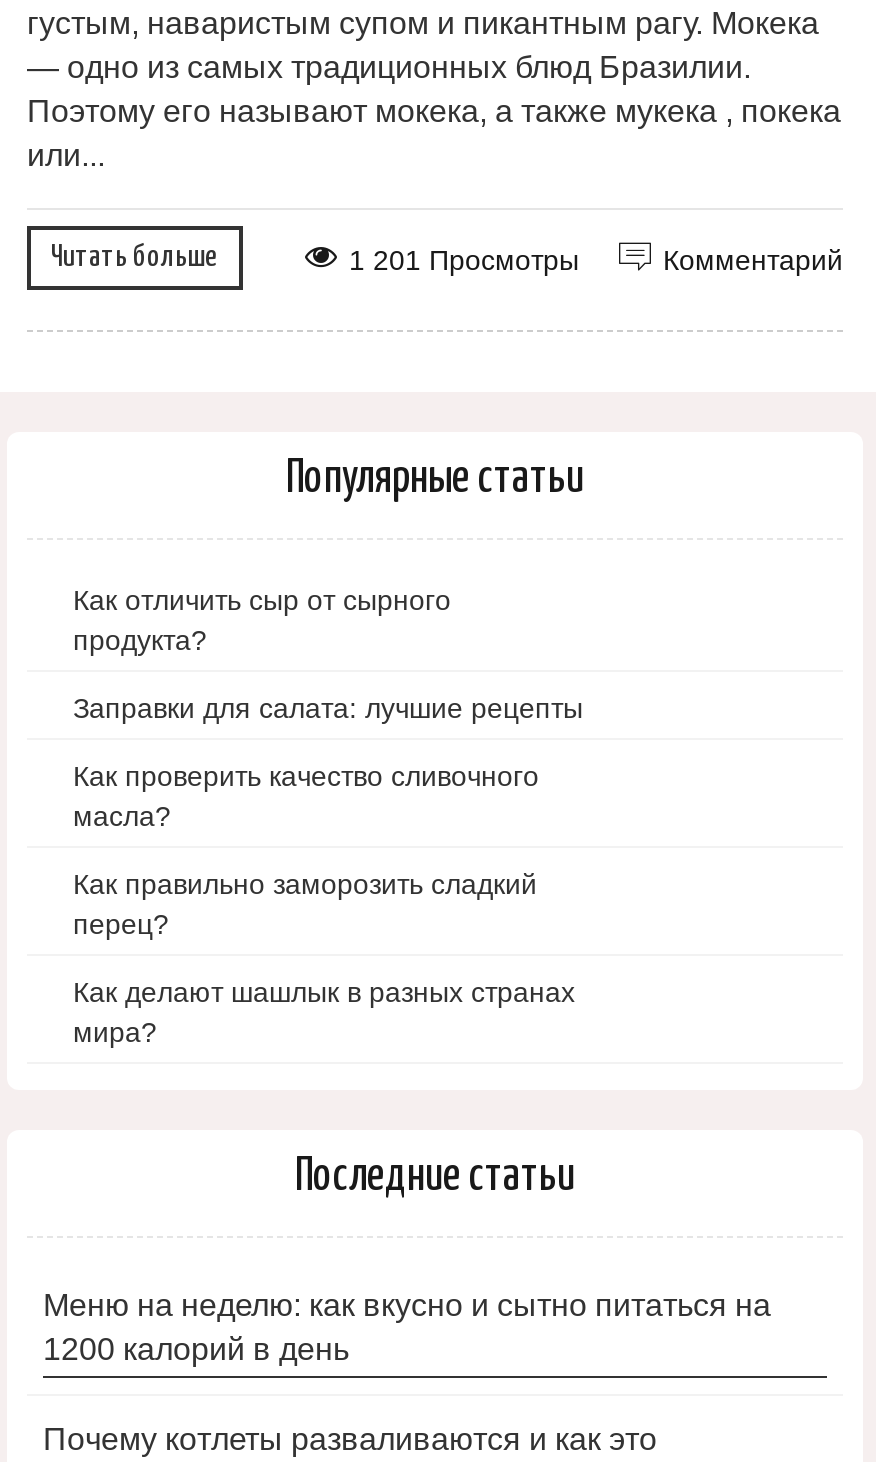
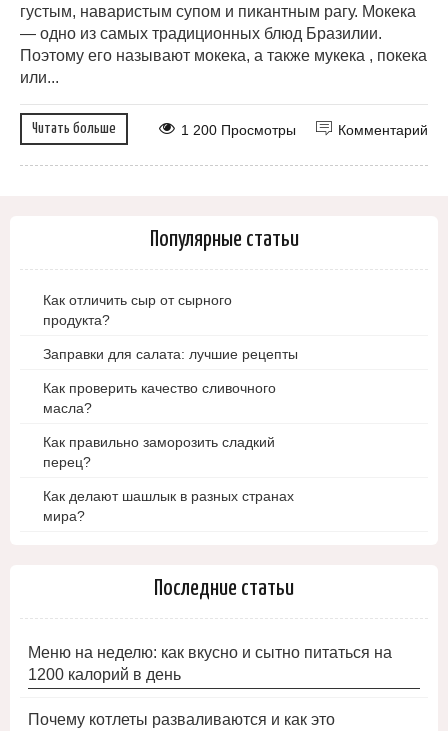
[349,244,579,276] 1 201 Просмотры -> [181,122,296,138] 1 200 Просмотры

